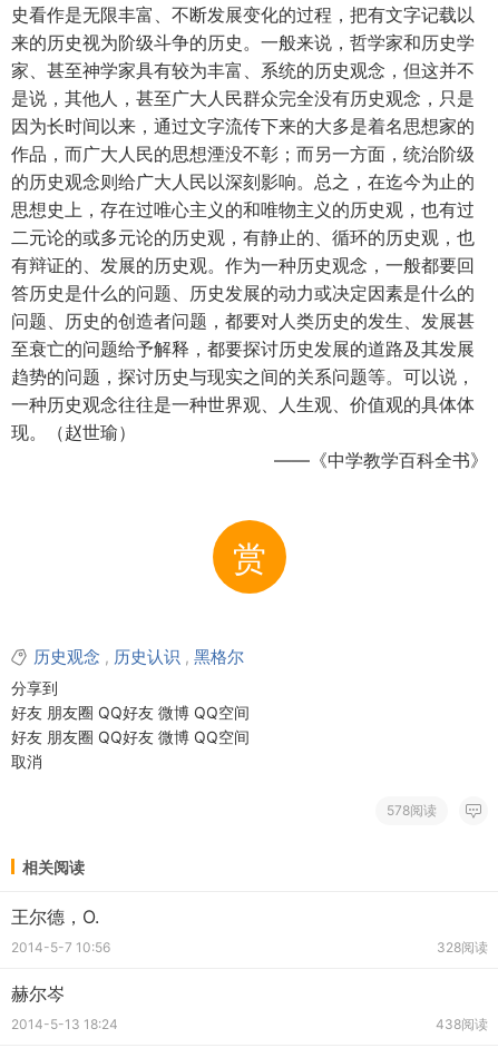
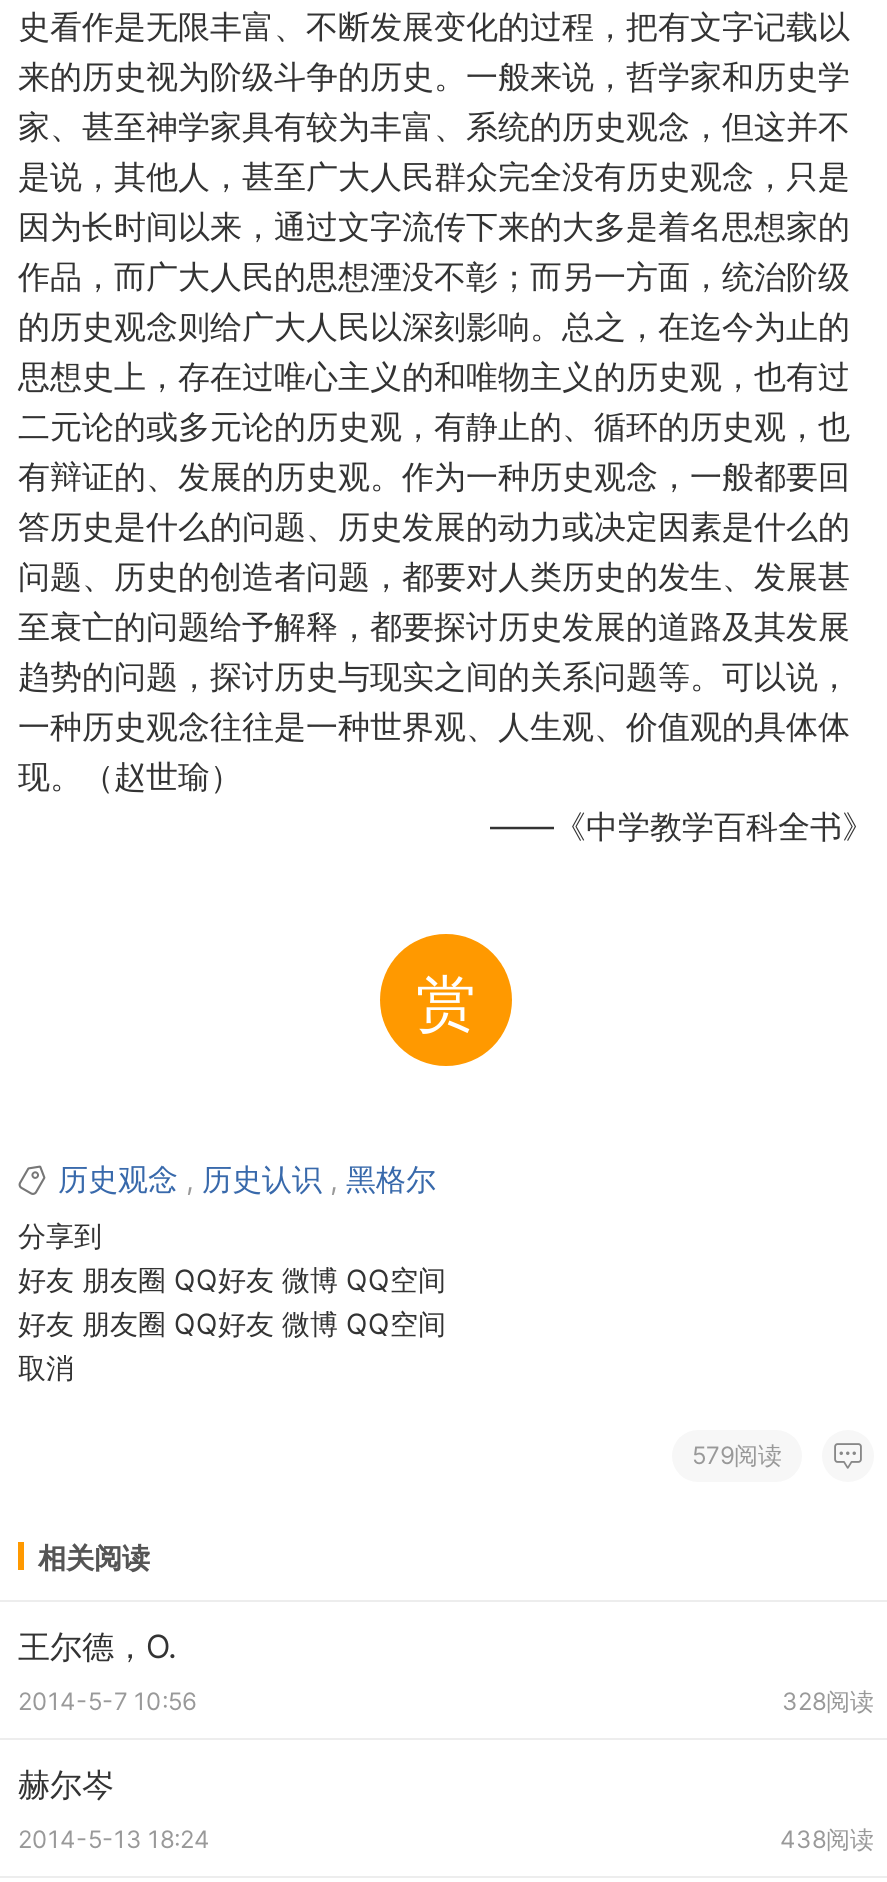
[387,802,437,819] 578阅读 -> [692,1440,782,1470] 579阅读

